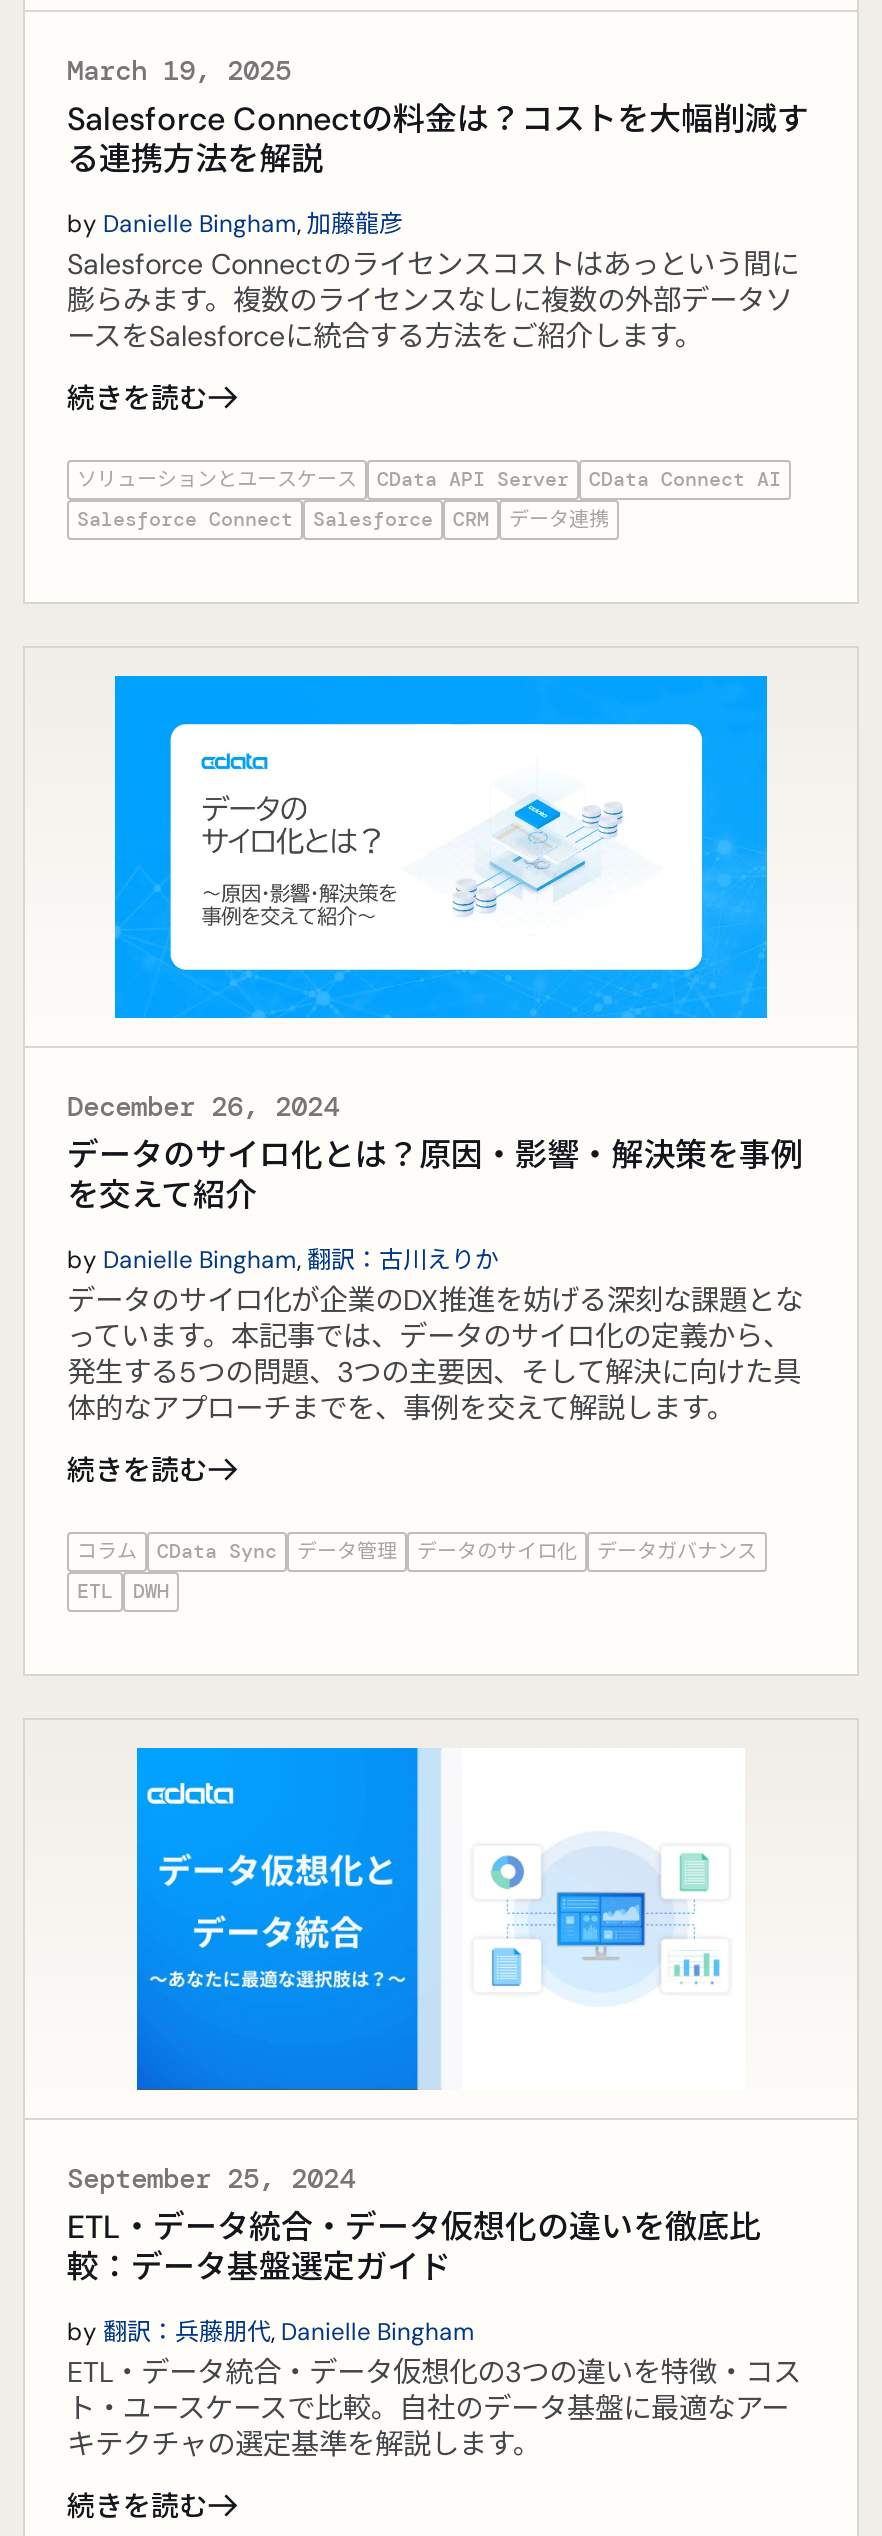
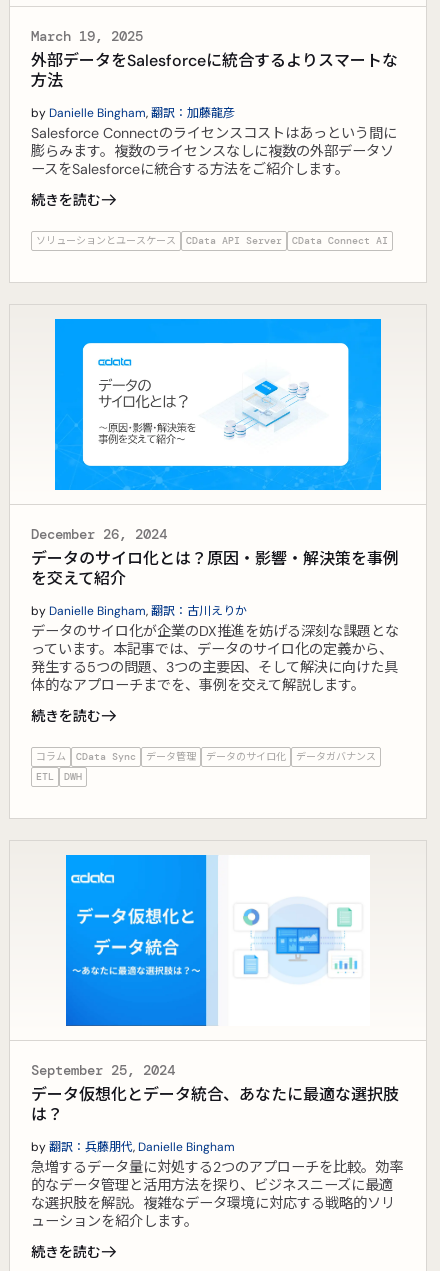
[67,98,809,180] Salesforce Connectの料金は？コストを大幅削減す | る連携方法を解説 -> [31,50,398,91] 外部データをSalesforceに統合するよりスマートな | 方法
[67,207,403,239] by Danielle Bingham,加藤龍彦 -> [31,104,235,120] by Danielle Bingham,翻訳：加藤龍彦
[77,505,609,531] Salesforce Connect | Salesforce | CRM | データ連携 -> none
moved [443,776,635,920] -> [219,369,315,441]: [image]
moved [67,830,803,2196] -> [31,396,399,1079]: [image] | December 26, 2024 | データのサイロ化とは？原因・影響・解決策を事例 | ... | DWH | September 25, 2024
[67,2206,761,2288] ETL・データ統合・データ仮想化の違いを徹底比 | 較：データ基盤選定ガイド -> [31,1084,399,1125] データ仮想化とデータ統合、あなたに最適な選択肢 | は？
moved [67,2315,475,2347] -> [31,1138,235,1154]: by翻訳：兵藤朋代, Danielle Bingham
[67,2354,801,2462] ETL・データ統合・データ仮想化の3つの違いを特徴・コス | ト・ユースケースで比較。自社のデータ基盤に最適なアー | キテクチャの選定基準を解説します。 -> [31,1158,403,1230] 急増するデータ量に対処する2つのアプローチを比較。効率 | 的なデータ管理と活用方法を探り、ビジネスニーズに最適 | な選択肢を解説。複雑なデータ環境に対応する戦略的ソリ | ューションを紹介します。

